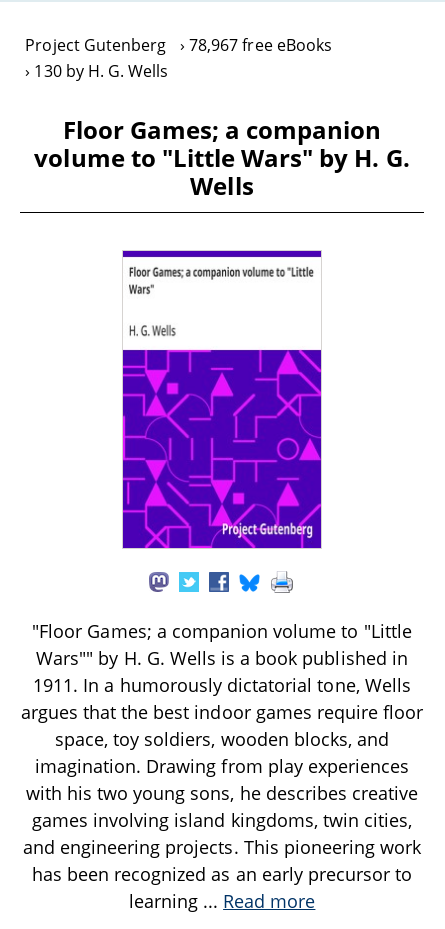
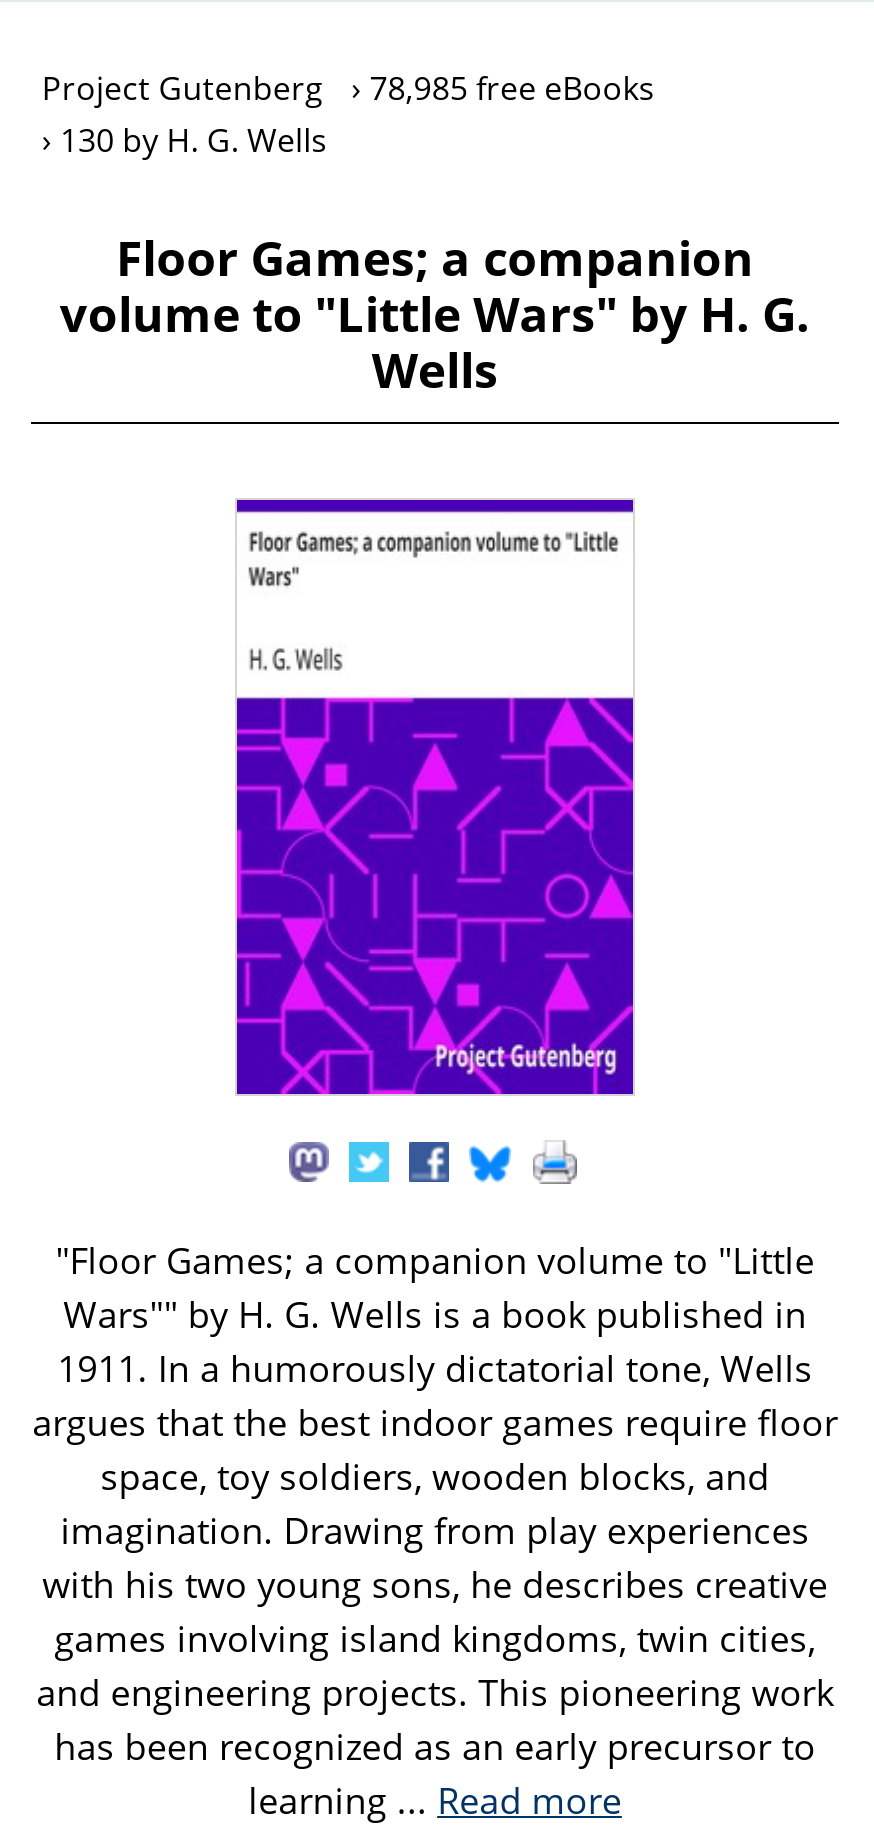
[25,34,332,56] Project Gutenberg 78,967 free eBooks -> [42,66,655,110] Project Gutenberg 78,985 free eBooks

